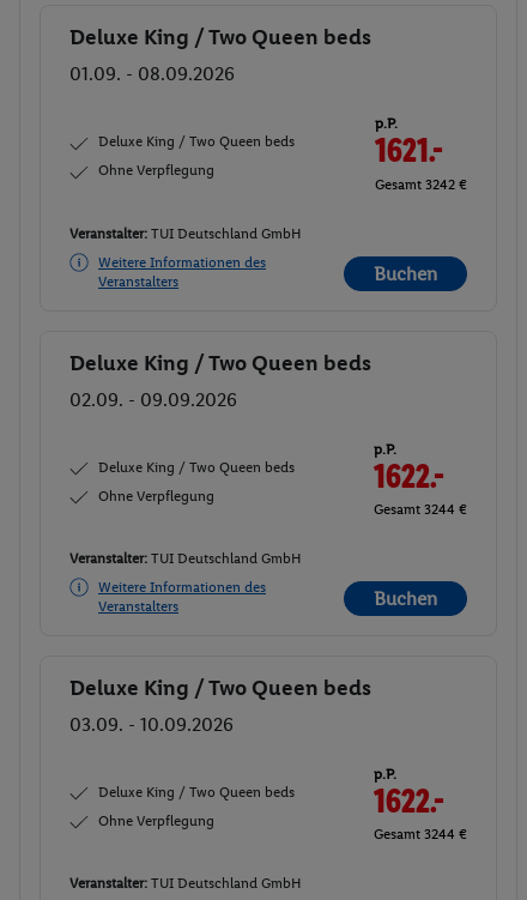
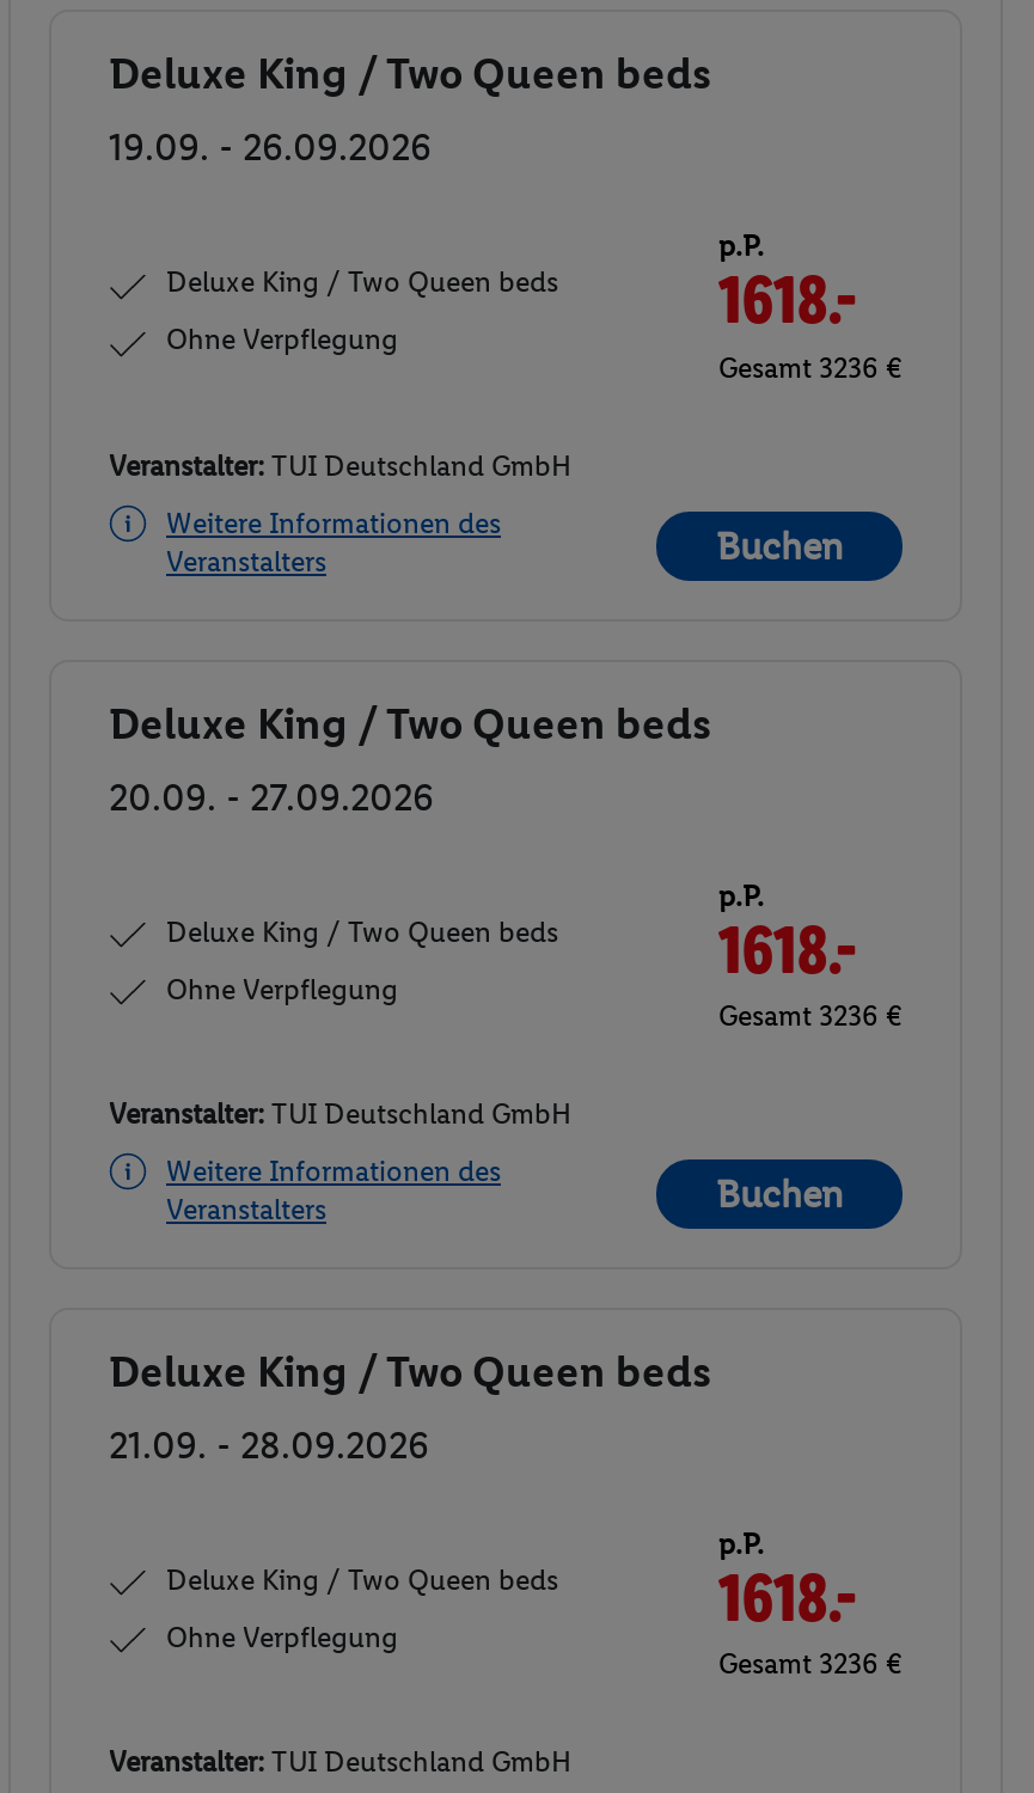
[69,63,235,86] 01.09. - 08.09.2026 -> [109,126,432,171] 19.09. - 26.09.2026
[375,134,443,167] 1621.- -> [718,267,857,333] 1618.-
[375,176,467,192] Gesamt 3242 € -> [718,350,903,384] Gesamt 3236 €
[69,388,237,411] 02.09. - 09.09.2026 -> [109,774,434,819] 20.09. - 27.09.2026
[374,459,444,492] 1622.- -> [718,915,857,982] 1618.-
[374,501,467,517] Gesamt 3244 € -> [718,999,903,1032] Gesamt 3236 €
[69,713,234,736] 03.09. - 10.09.2026 -> [109,1422,429,1467] 21.09. - 28.09.2026
[374,784,444,817] 1622.- -> [718,1563,857,1630] 1618.-
[374,826,467,842] Gesamt 3244 € -> [718,1647,903,1680] Gesamt 3236 €

